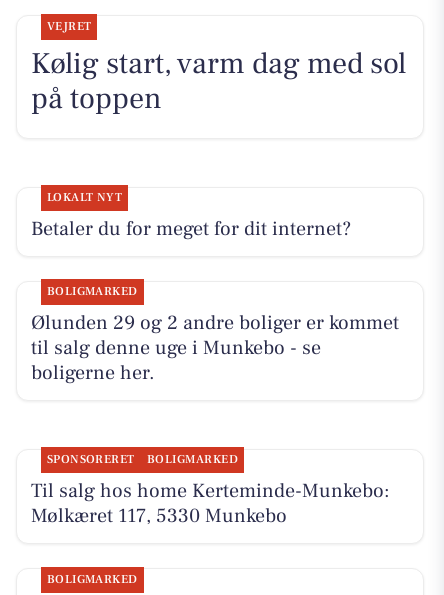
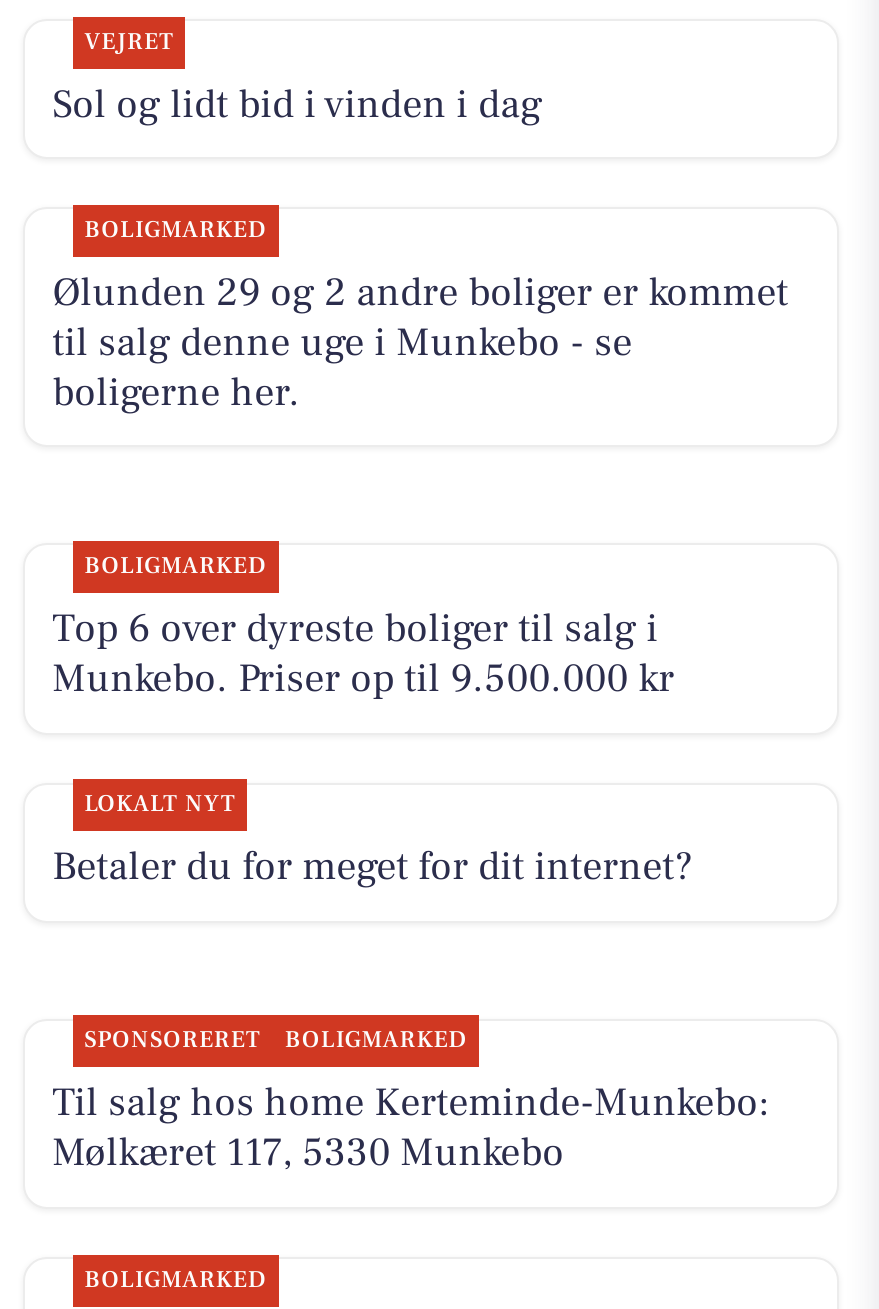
[31,44,406,118] Kølig start, varm dag med sol | på toppen -> [52,78,542,130] Sol og lidt bid i vinden i dag
moved [31,190,351,242] -> [52,789,692,893]: LOKALT NYT | Betaler du for meget for dit internet?
moved [31,284,399,386] -> [52,214,788,418]: BOLIGMARKED | Ølunden 29 og 2 andre boliger er kommet | til salg denne uge i Munkebo - se | boligerne her.
none -> [52,551,674,705] BOLIGMARKED | Top 6 over dyreste boliger til salg i | Munkebo. Priser op til 9.500.000 kr

